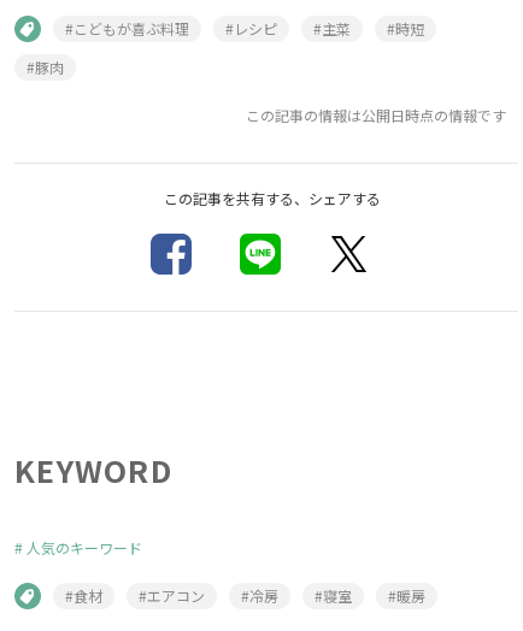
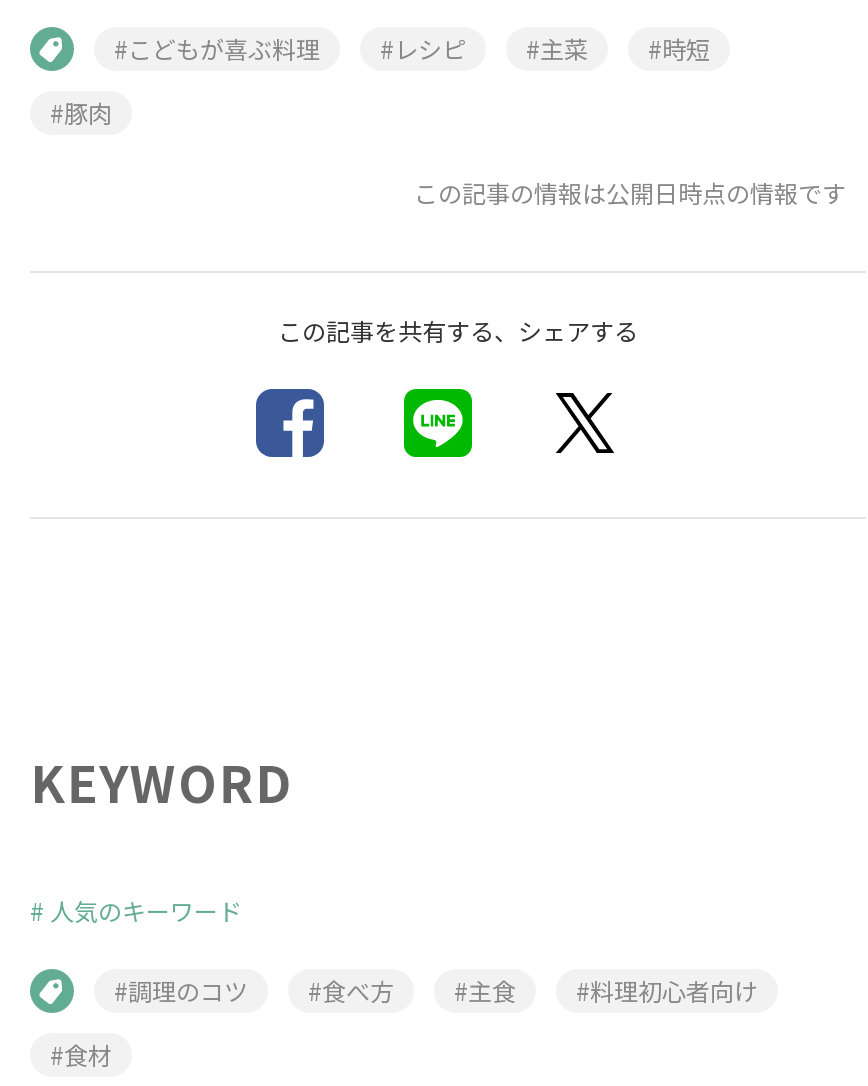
none -> [114,973,758,1007] #調理のコツ | #食べ方 | #主食 | #料理初心者向け
[139,585,425,605] #エアコン | #冷房 | #寝室 | #暖房 -> none

